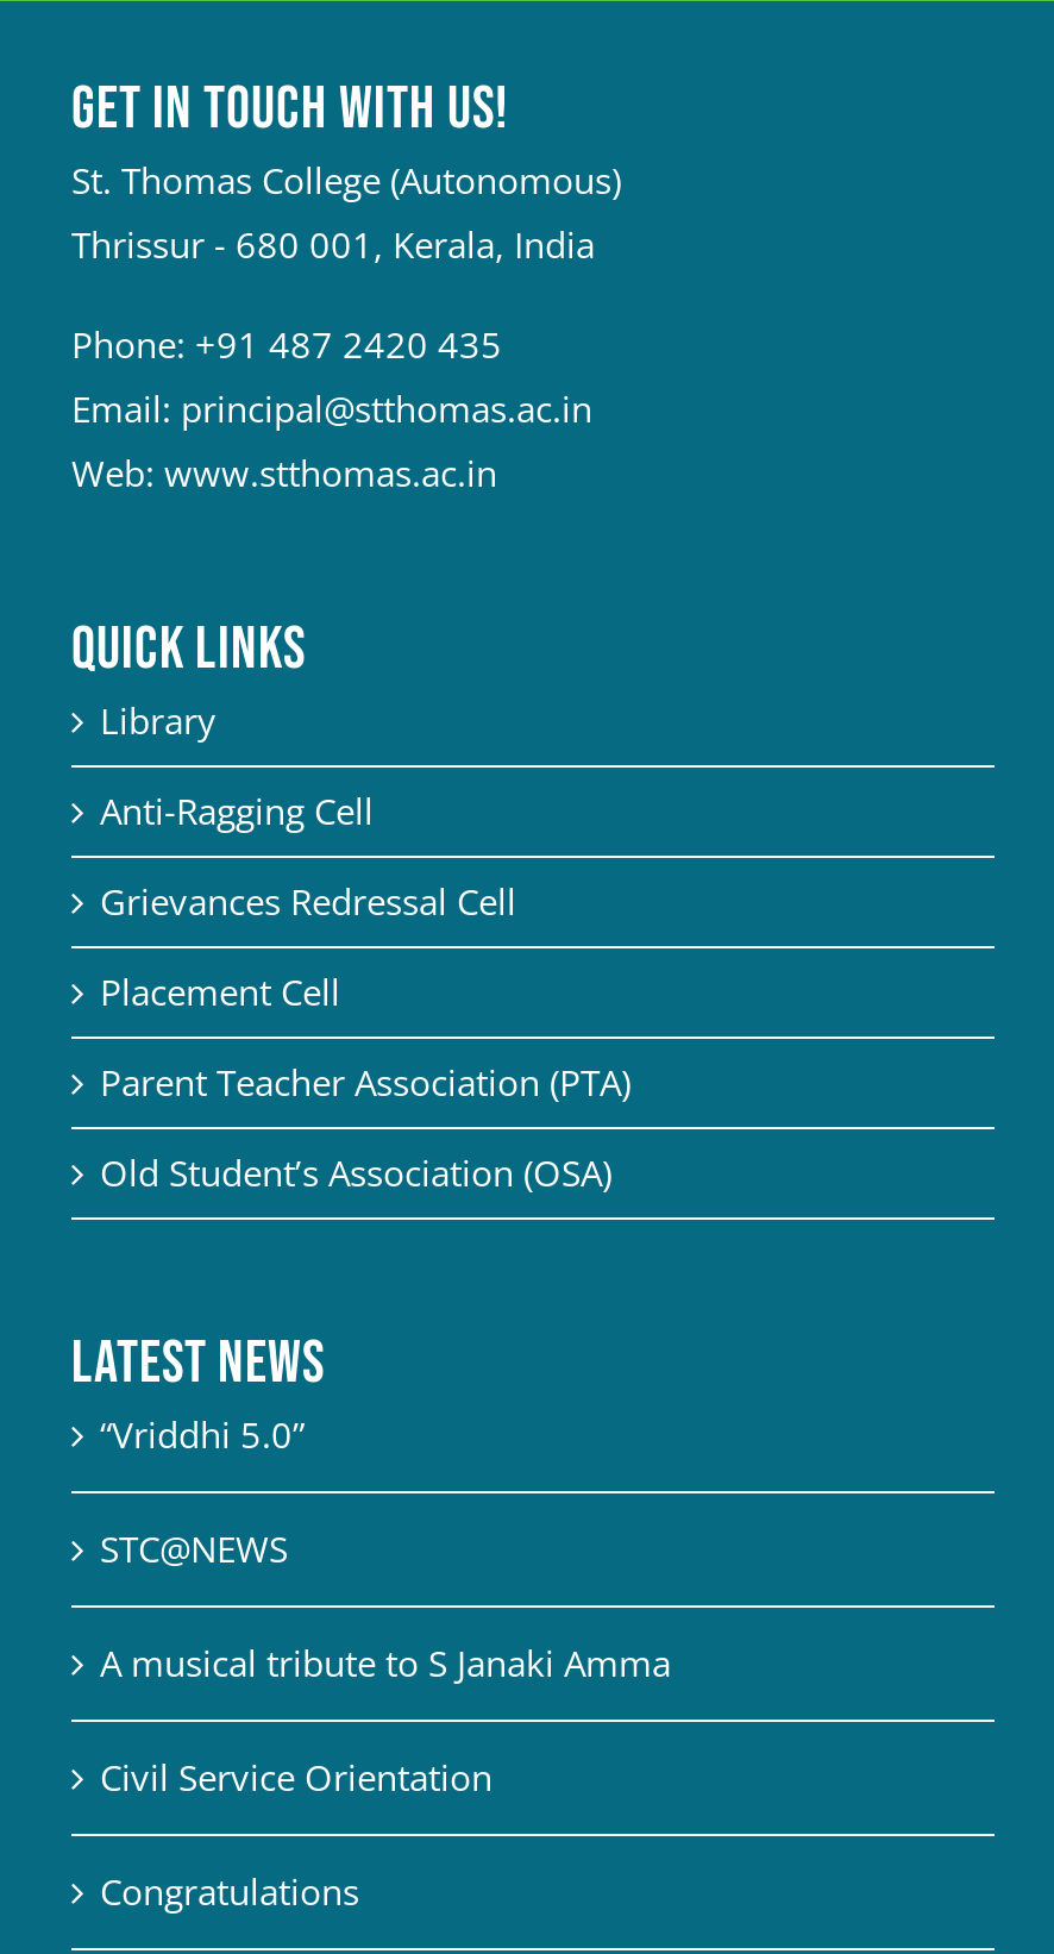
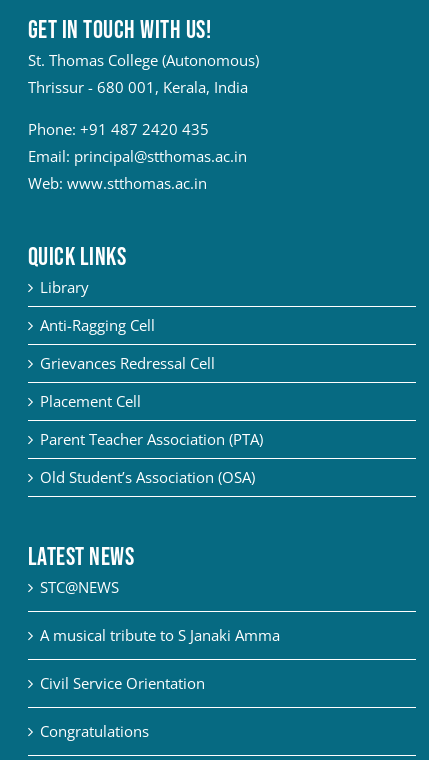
[100,1409,305,1457] “Vriddhi 5.0” -> none

